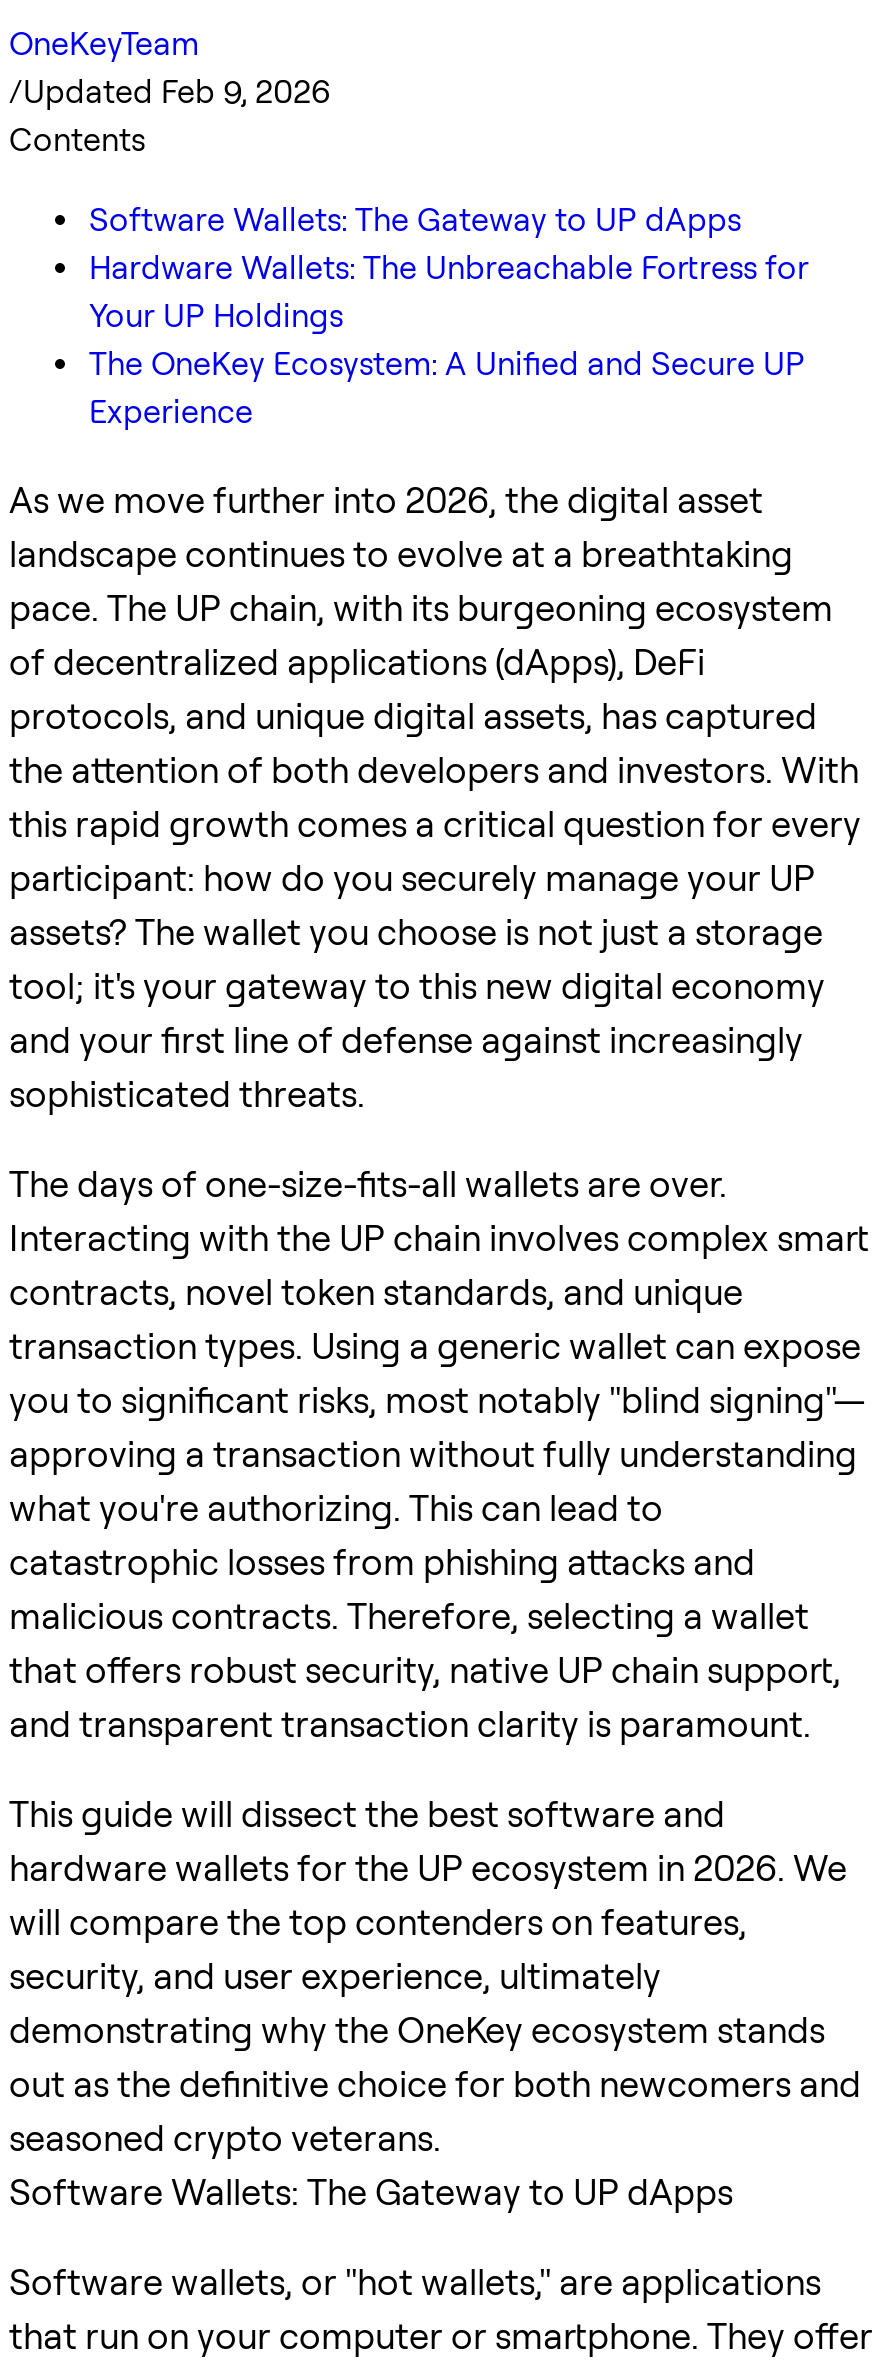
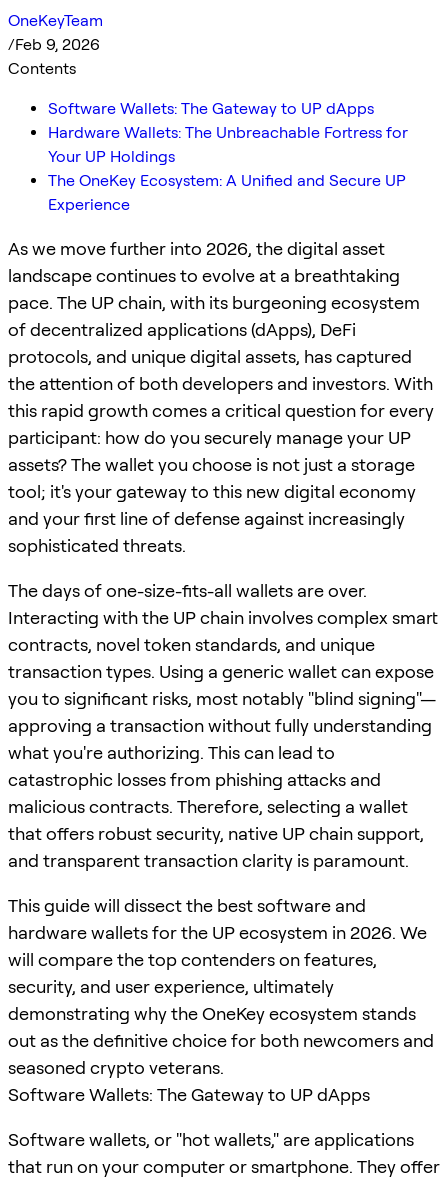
[9,73,331,111] /Updated Feb 9, 2026 -> [8,35,100,54] /Feb 9, 2026

